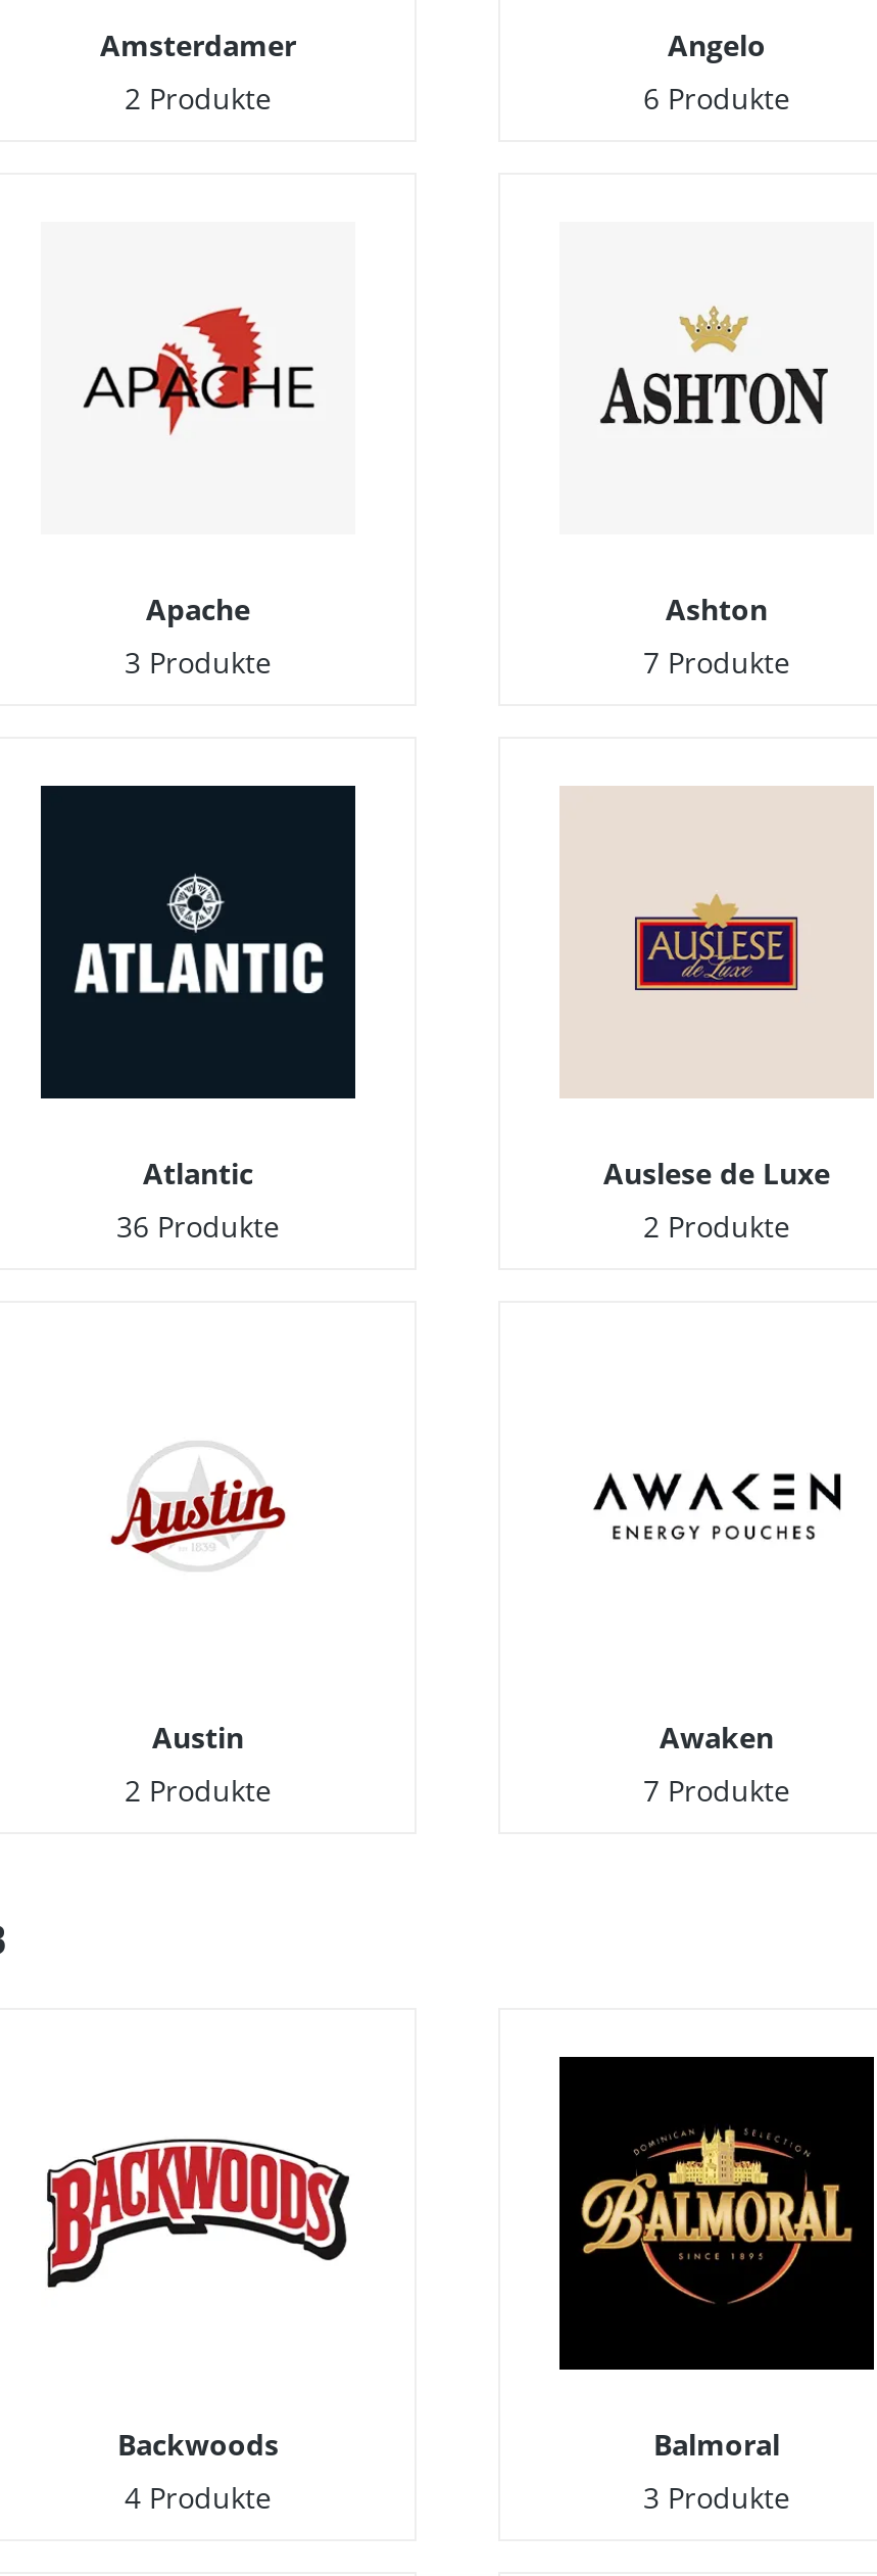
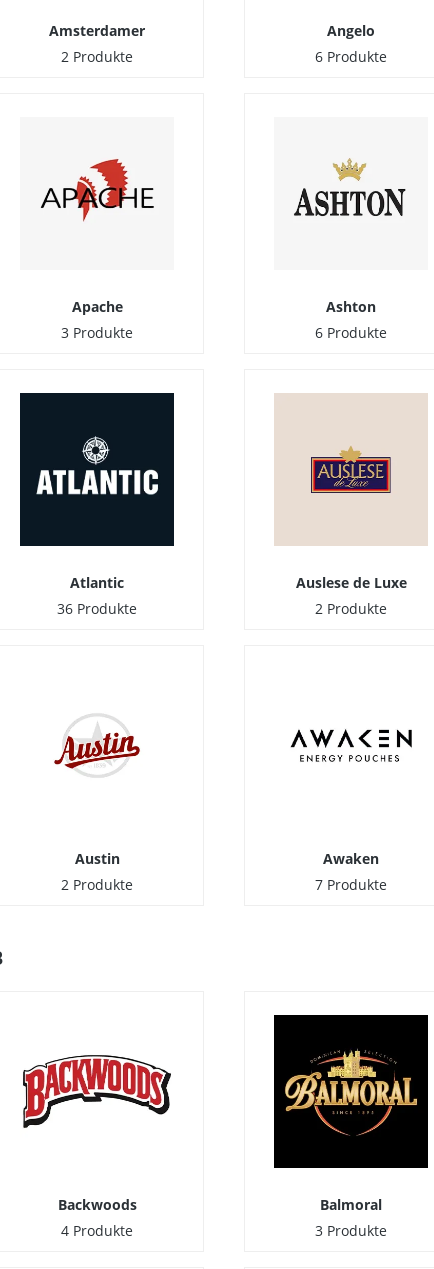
[643,642,790,681] 7 Produkte -> [315,322,387,341] 6 Produkte

